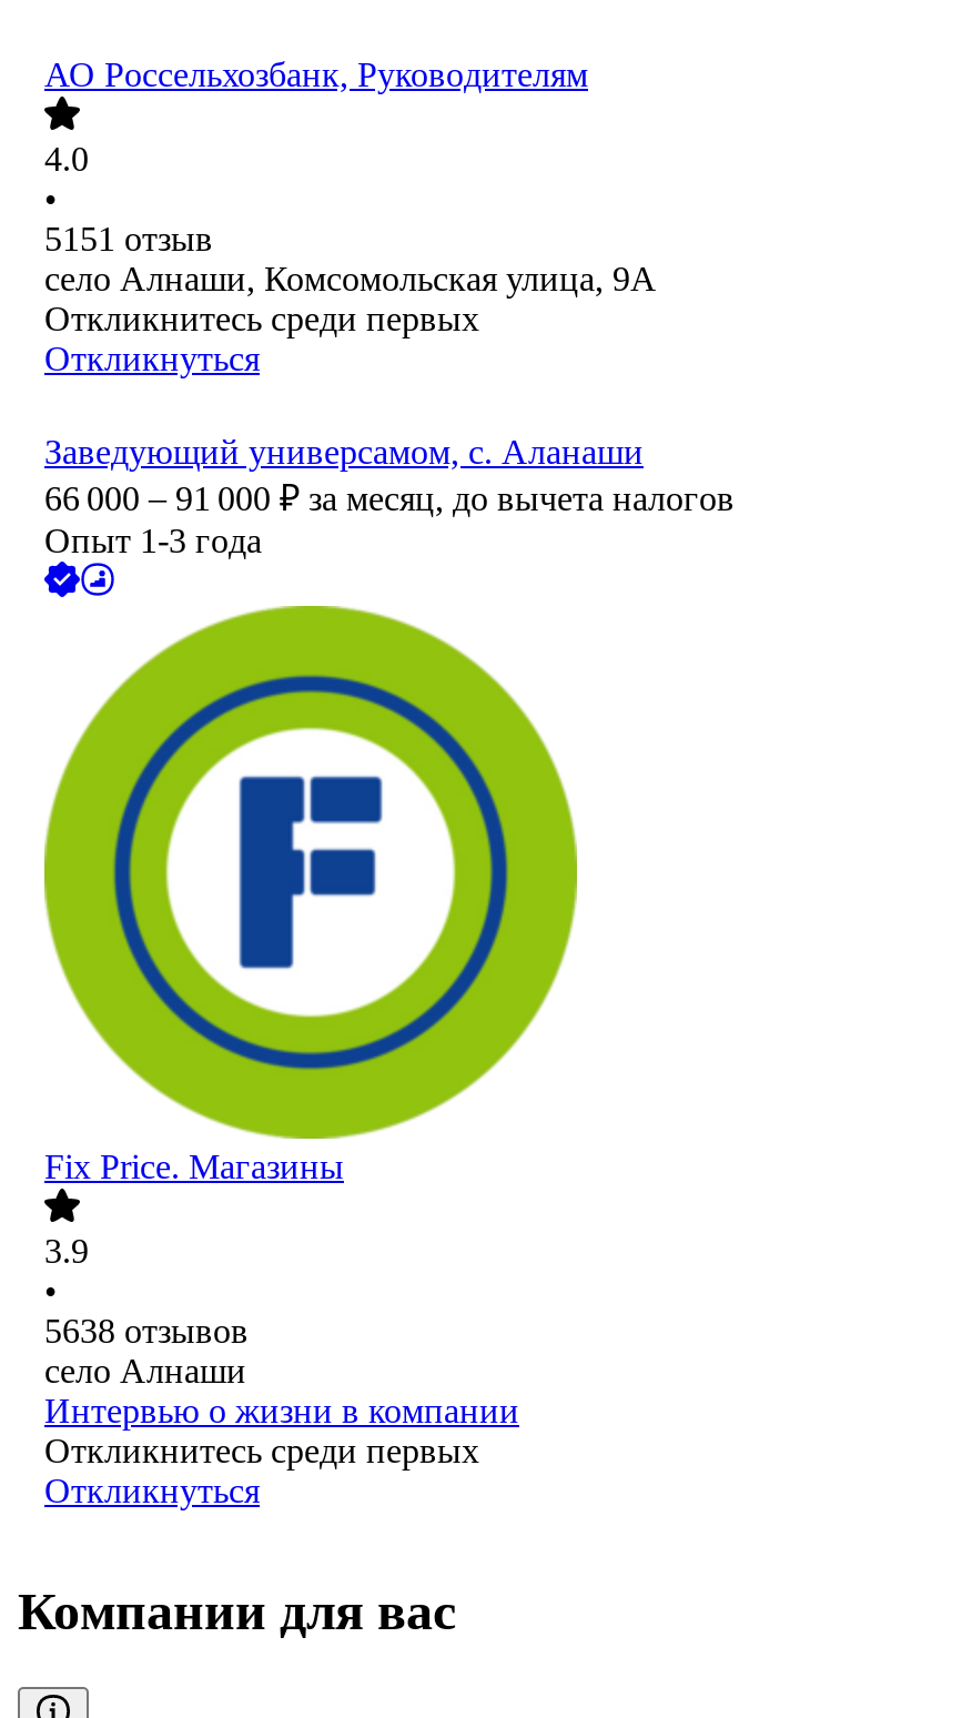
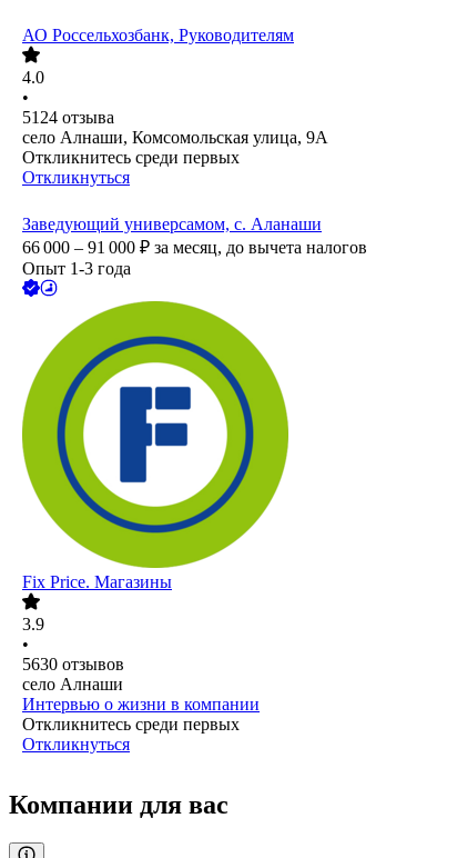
[44,221,213,259] 5151 отзыв -> [22,108,114,127] 5124 отзыва
[44,1313,249,1351] 5638 отзывов -> [22,655,124,674] 5630 отзывов

